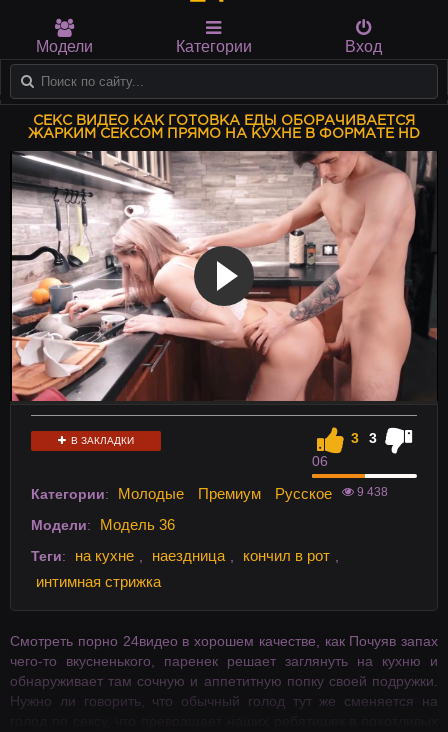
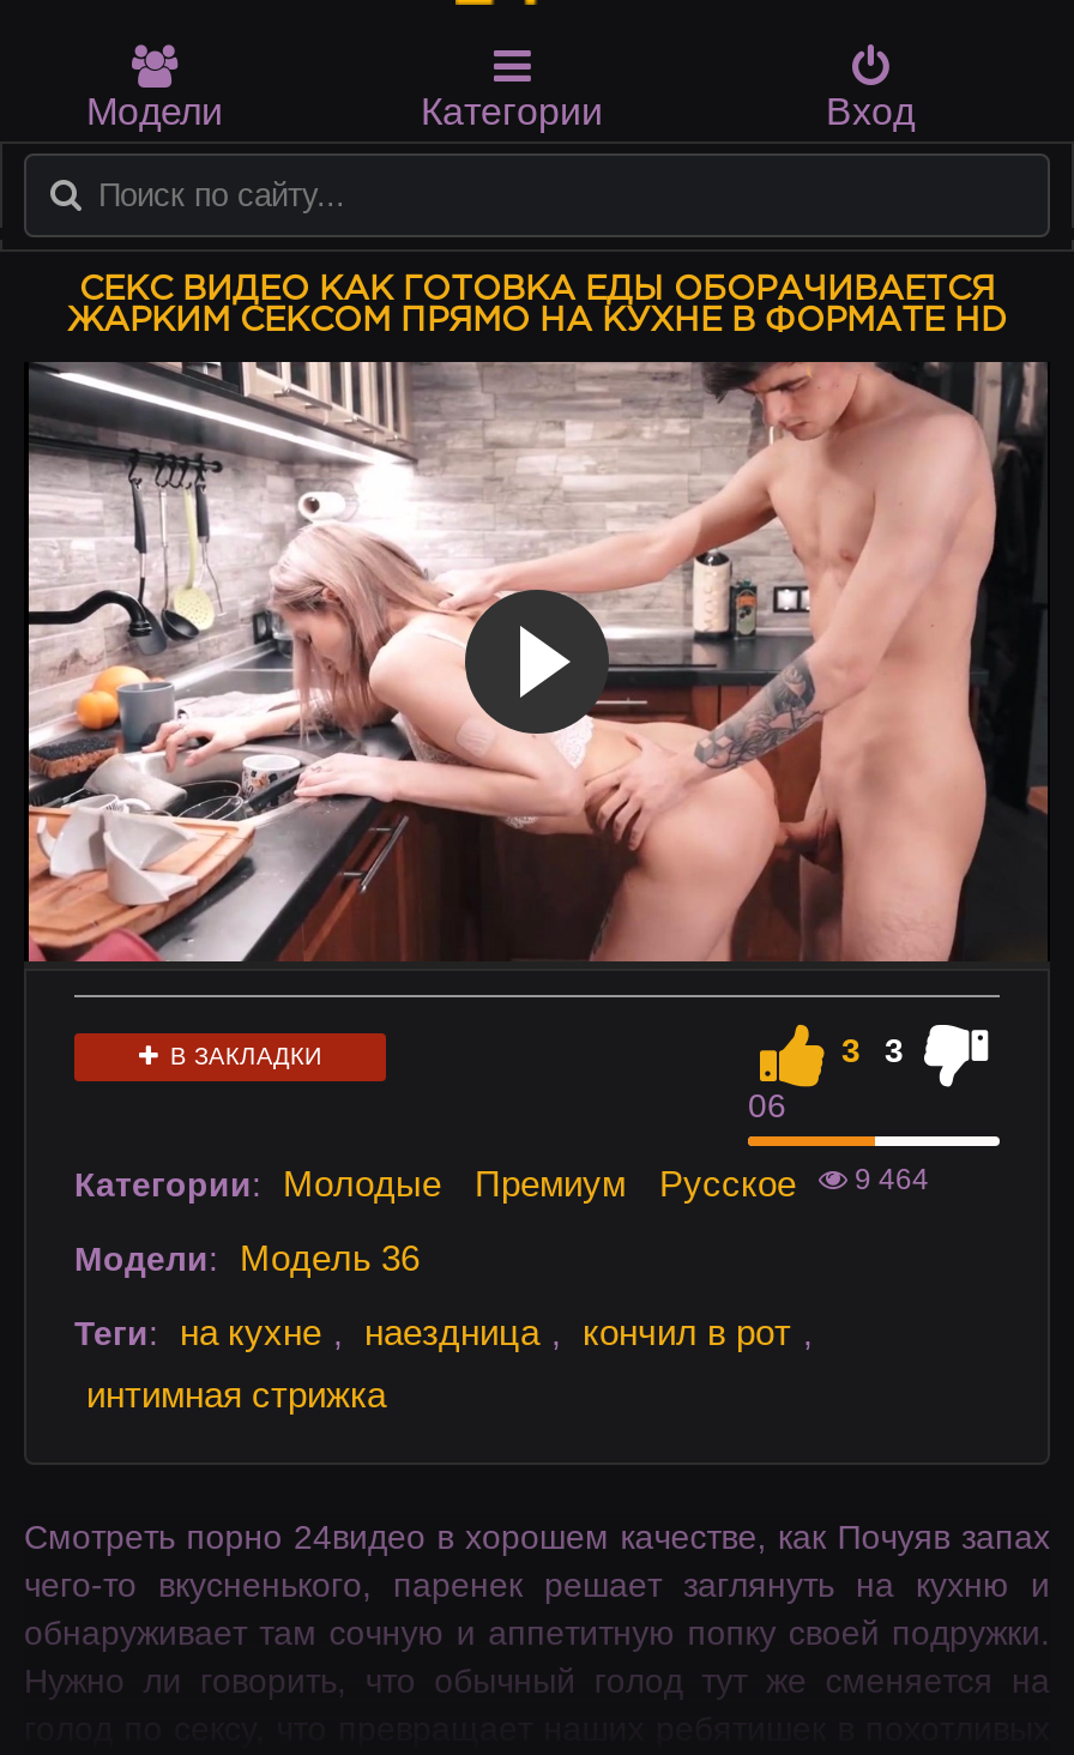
[31,485,387,502] Категории: Молодые Премиум Русское 9 438 -> [74,1162,929,1204] Категории: Молодые Премиум Русское 9 464

